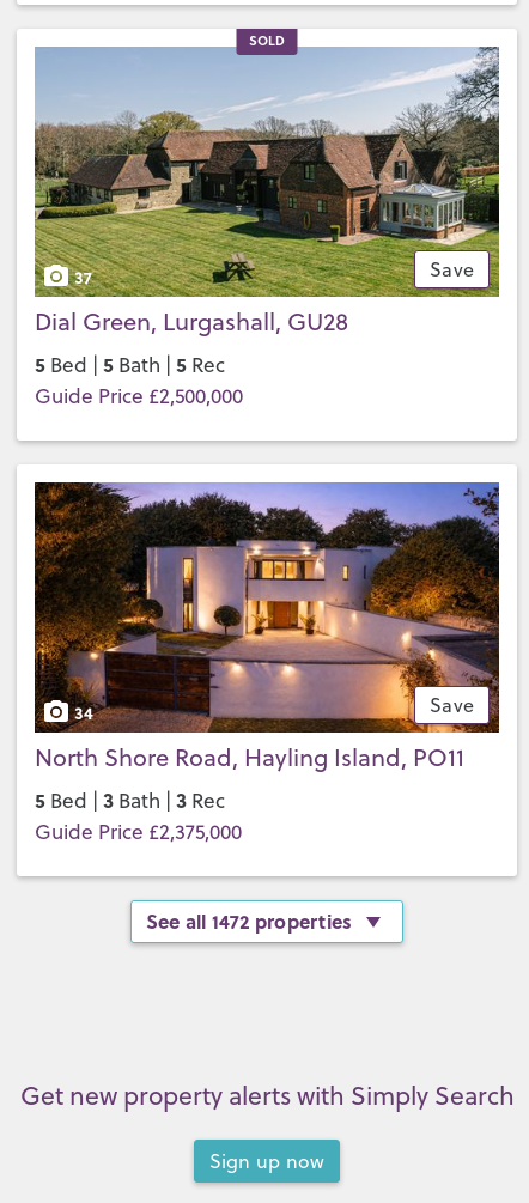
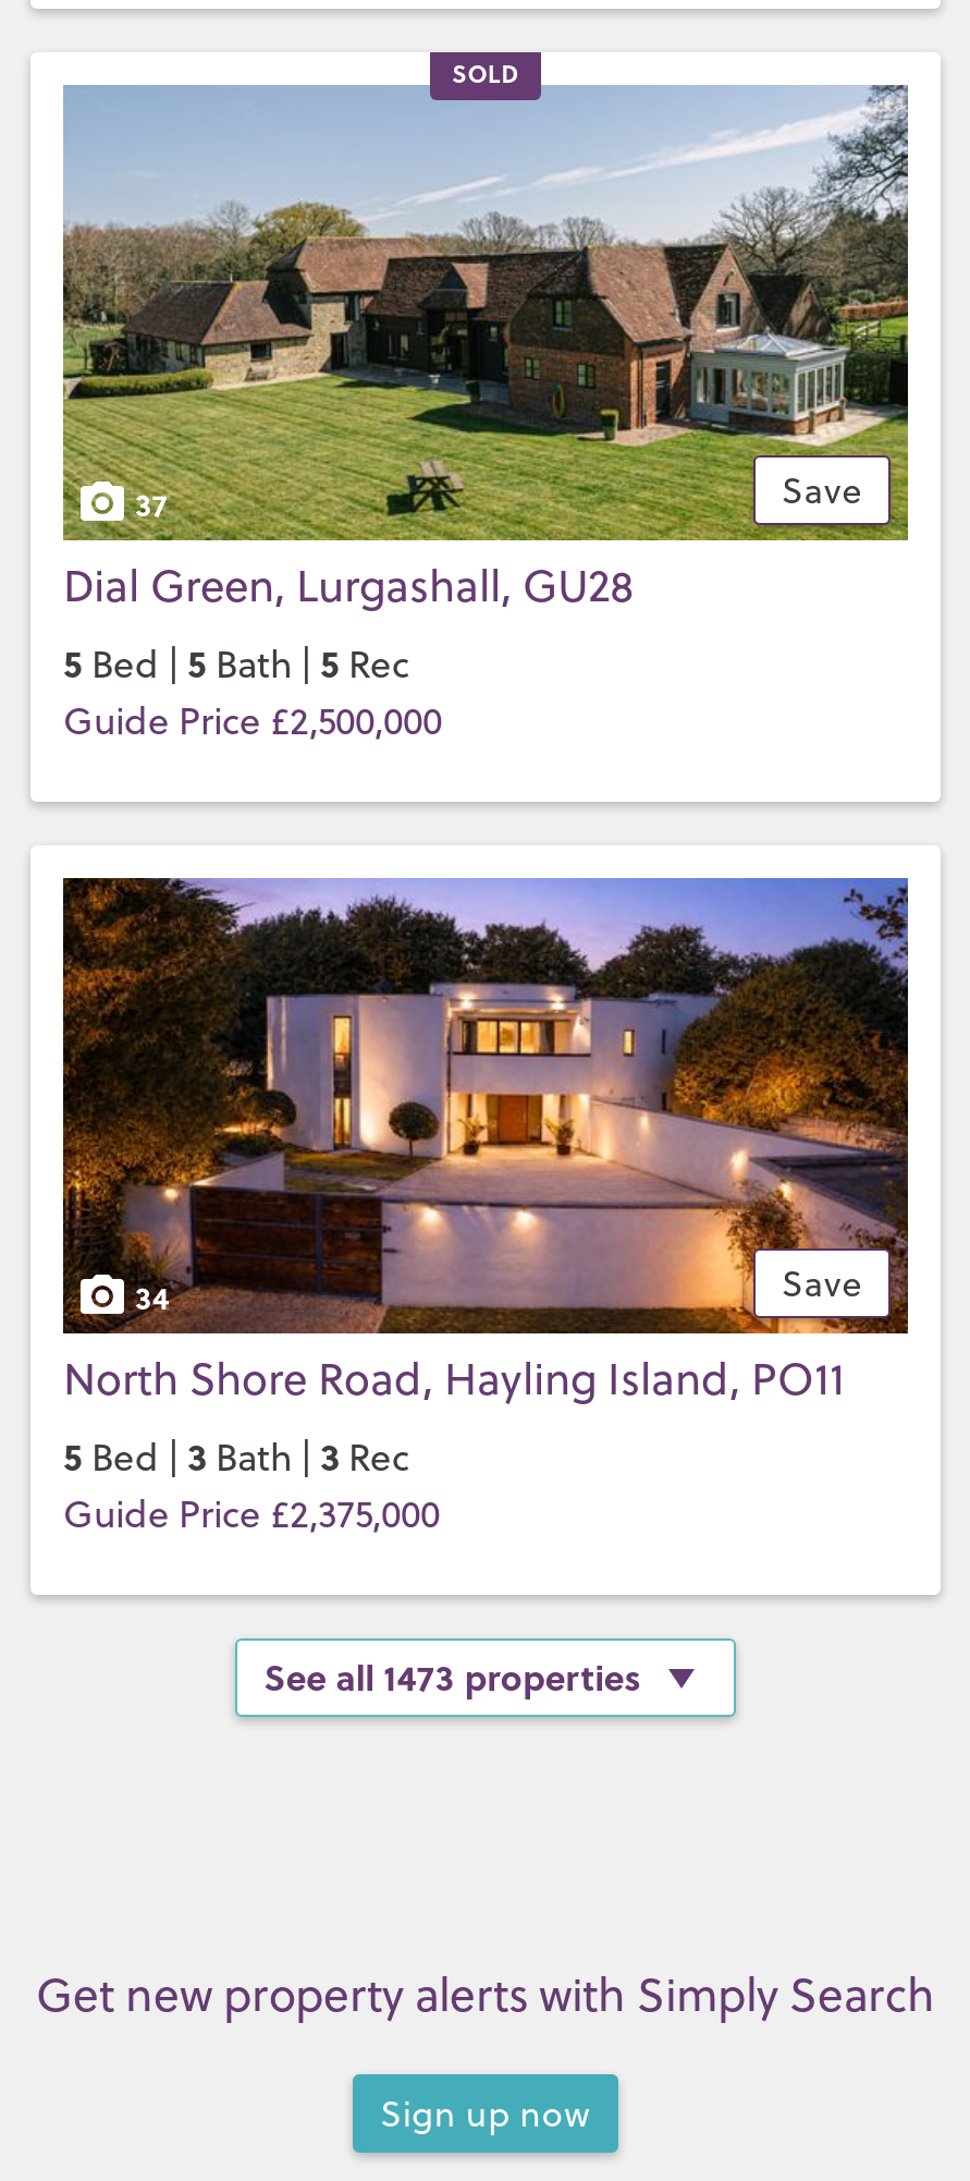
[146,908,352,935] See all 1472 properties -> [264,1652,642,1702] See all 1473 properties

